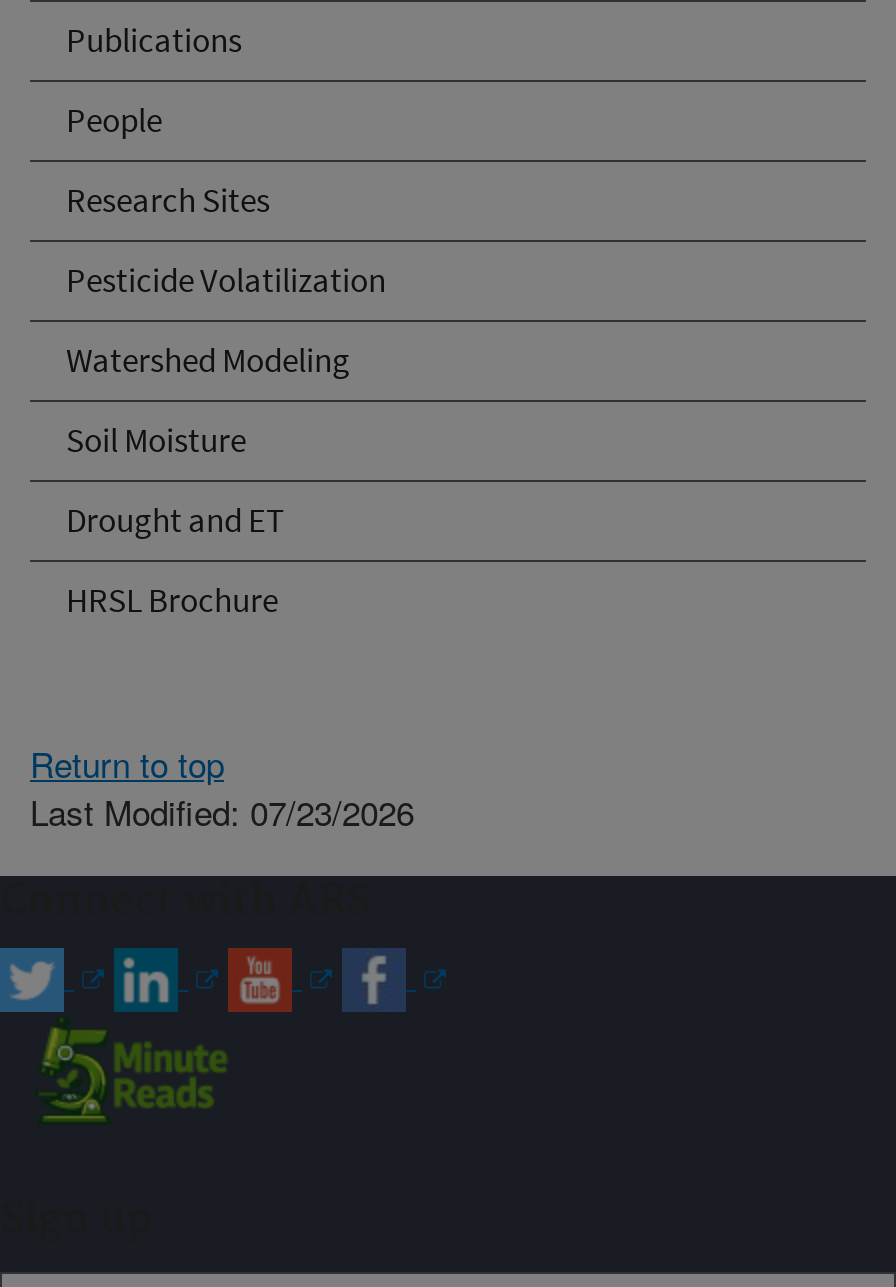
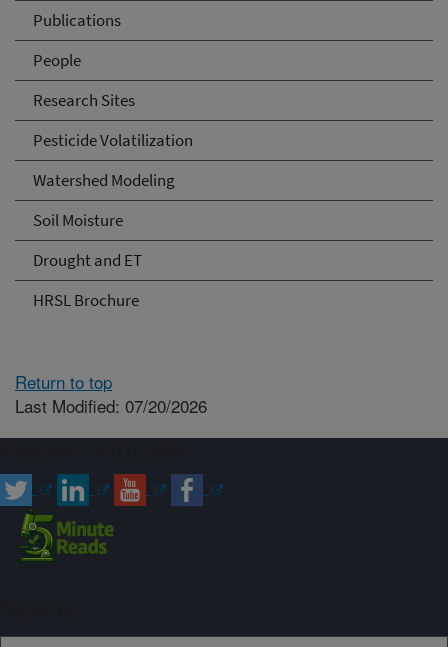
[30,785,414,835] Last Modified: 07/23/2026 -> [15,392,207,417] Last Modified: 07/20/2026

